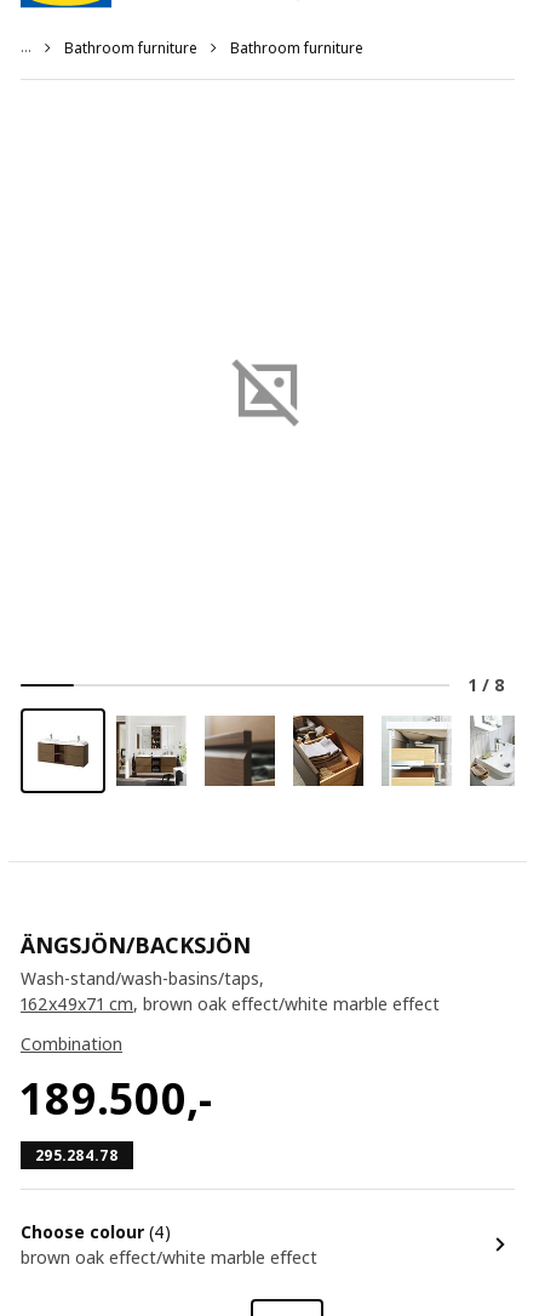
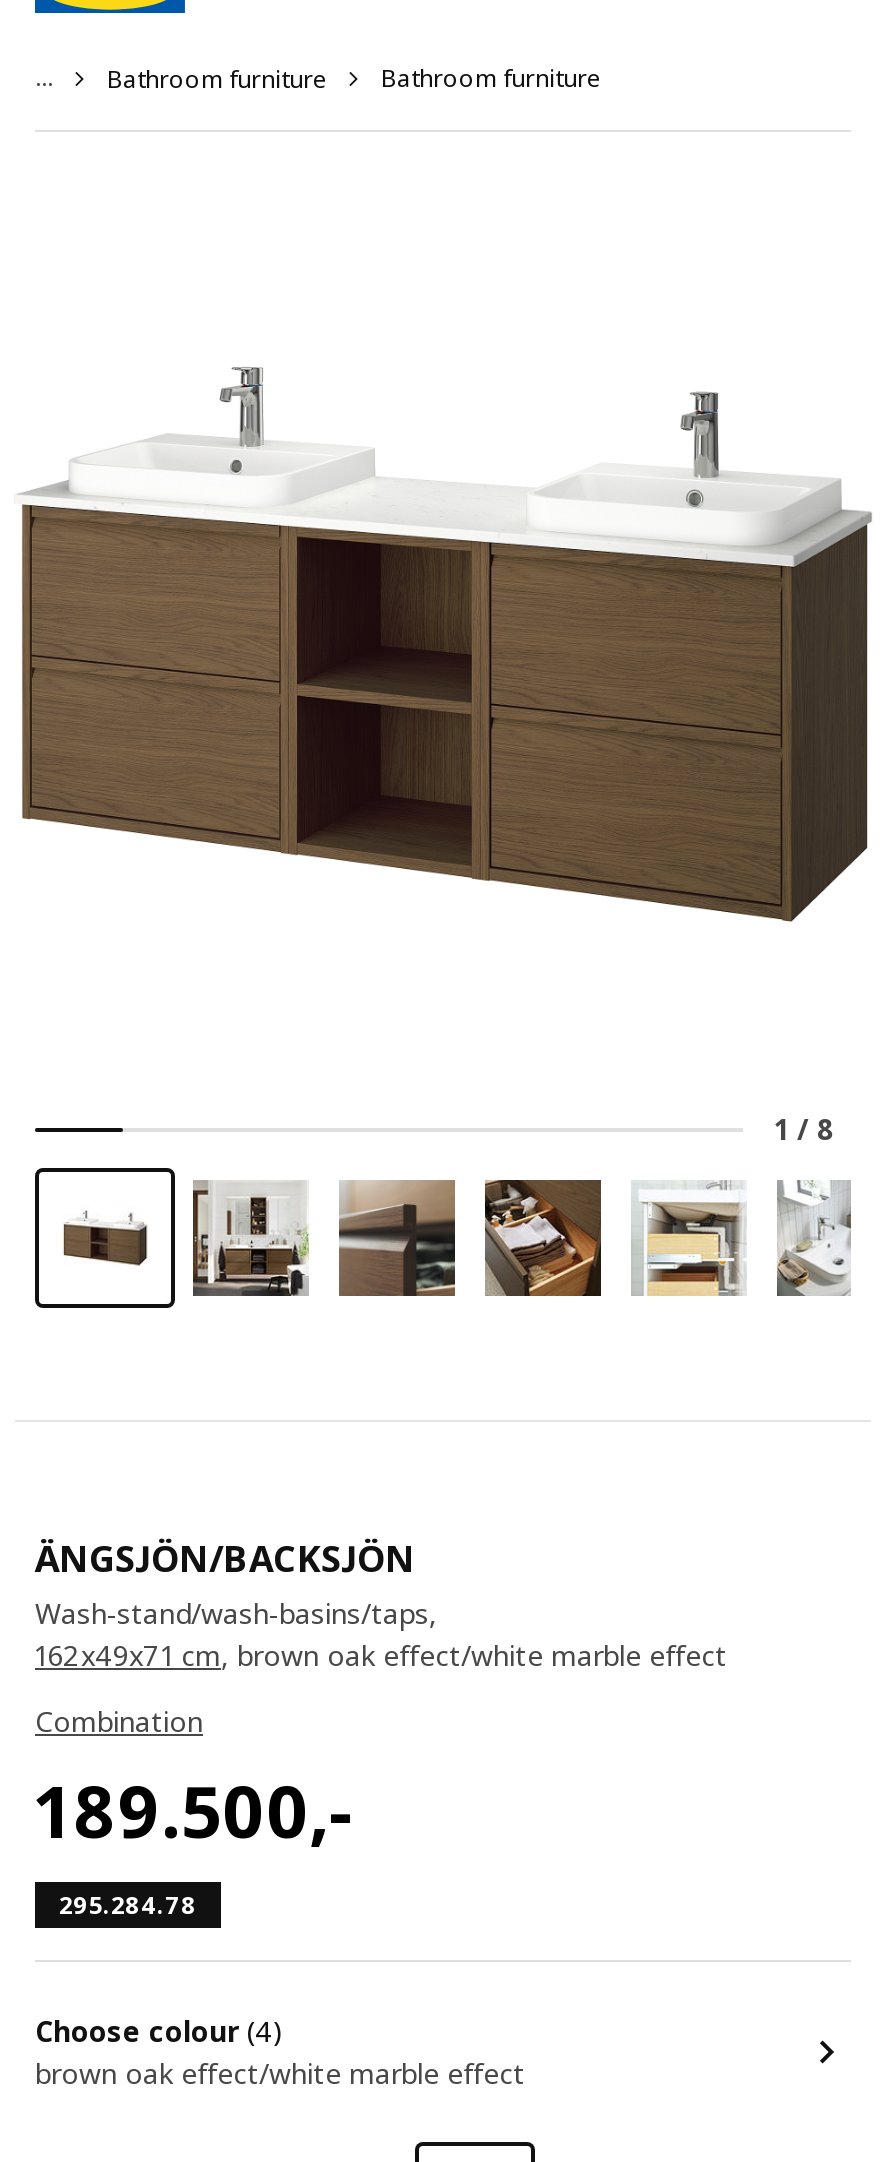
none -> [19,366,873,924] [image]

